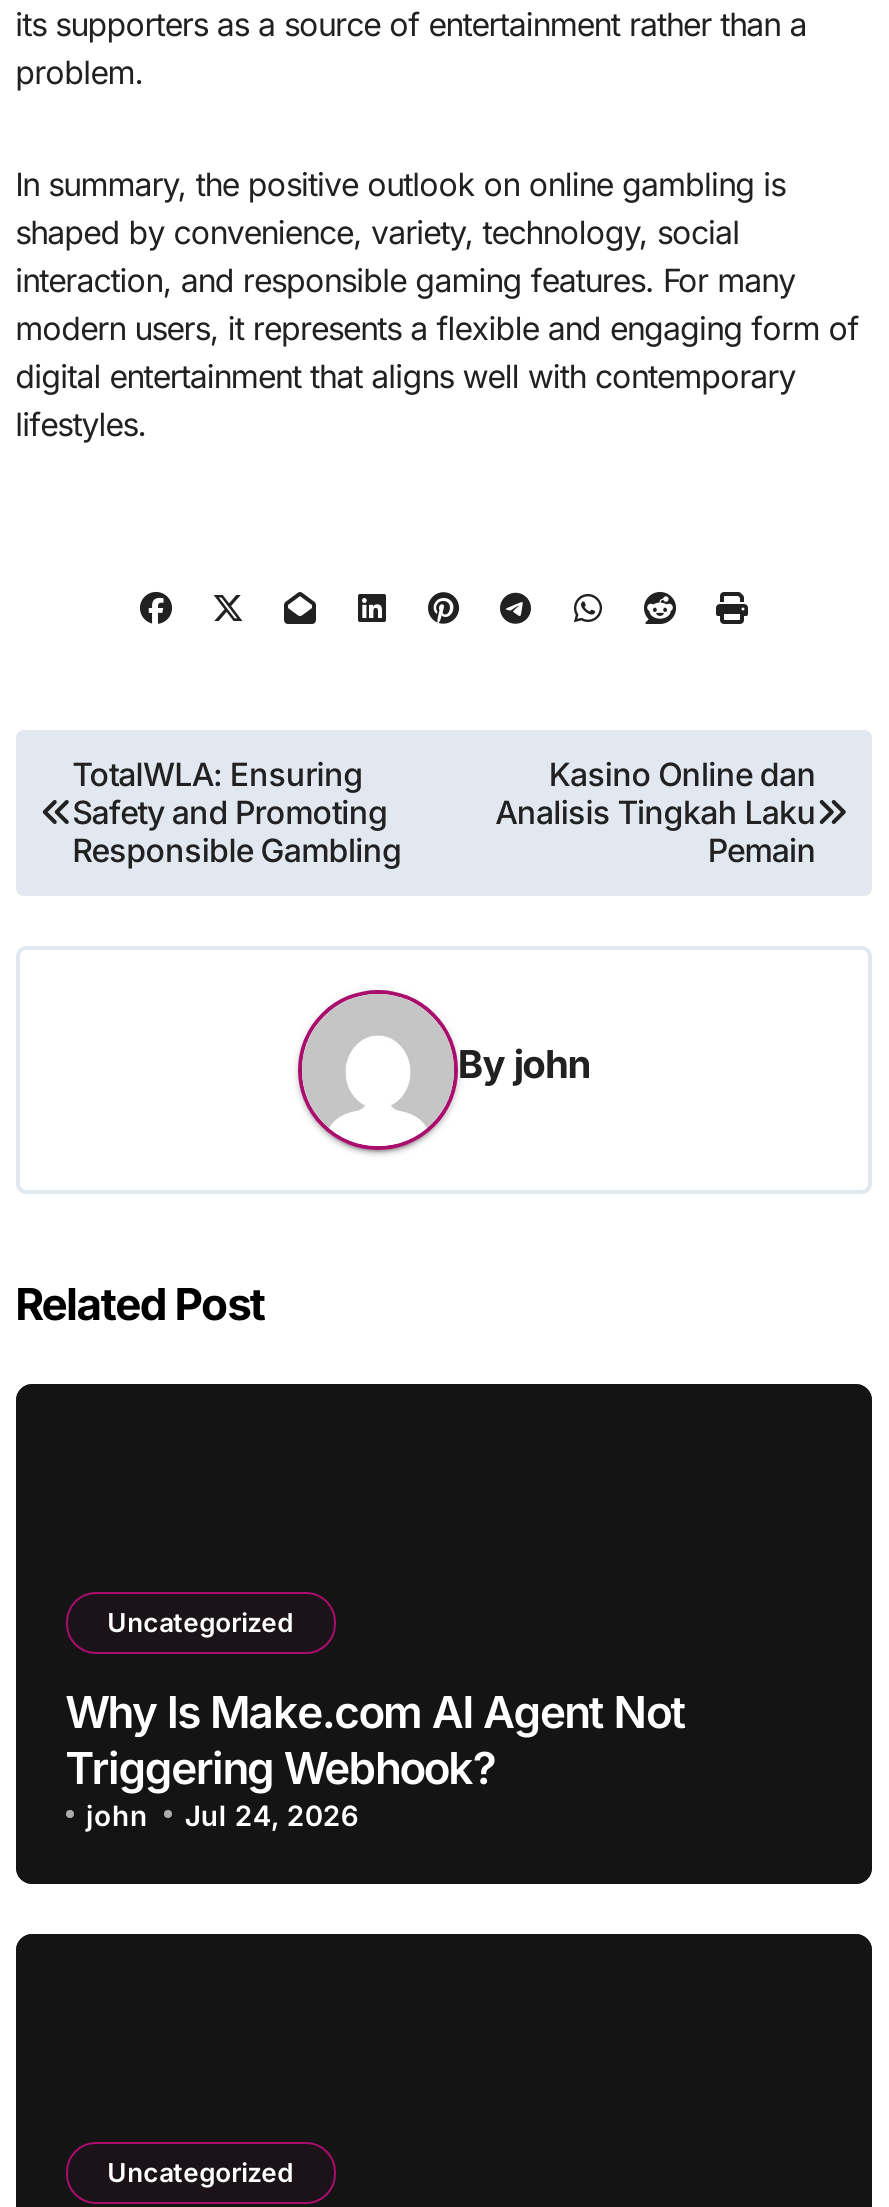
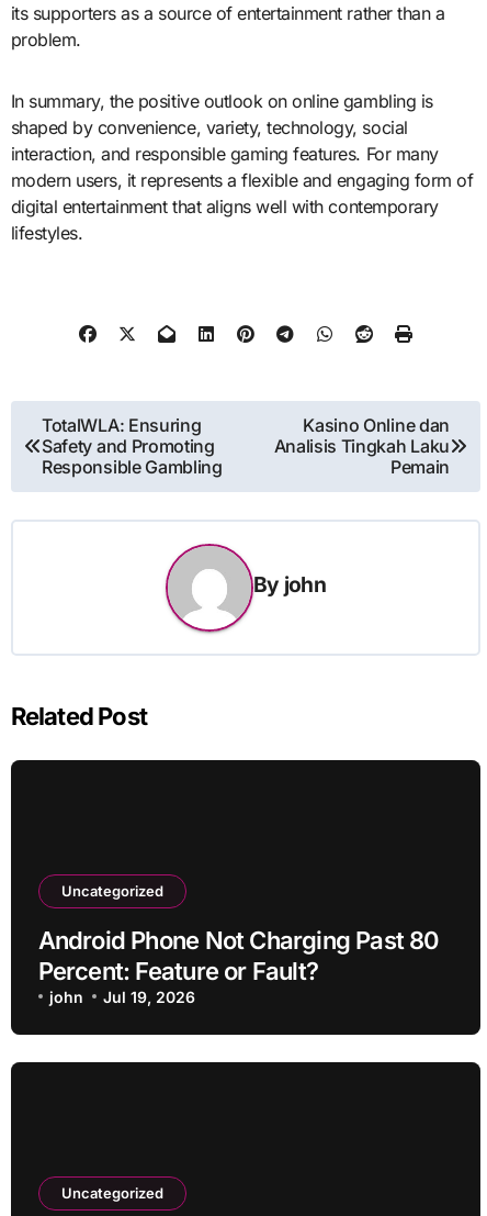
[65,1686,685,1794] Why Is Make.com AI Agent Not | Triggering Webhook? -> [38,926,440,985] Android Phone Not Charging Past 80 | Percent: Feature or Fault?
[86,1798,359,1832] john Jul 24, 2026 -> [49,987,196,1006] john Jul 19, 2026

